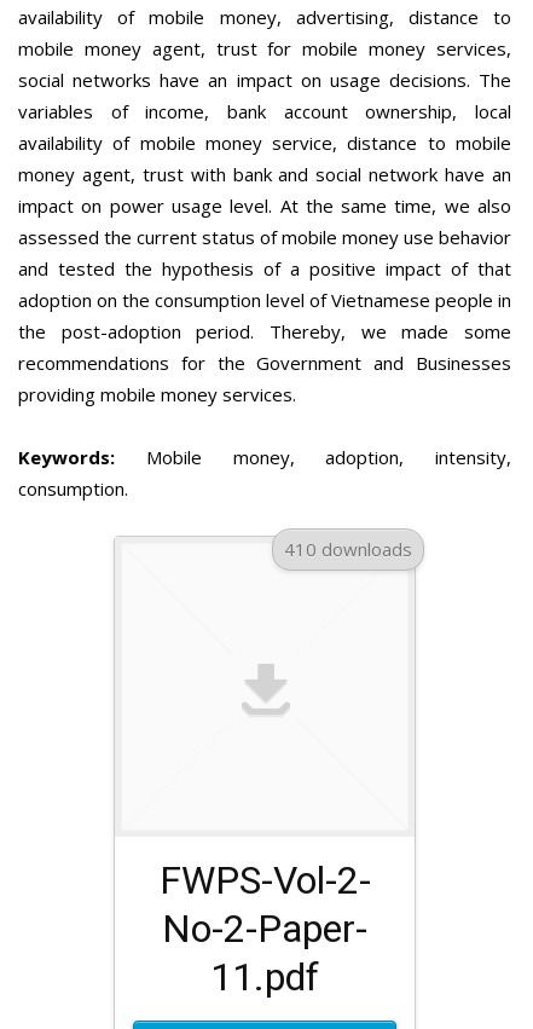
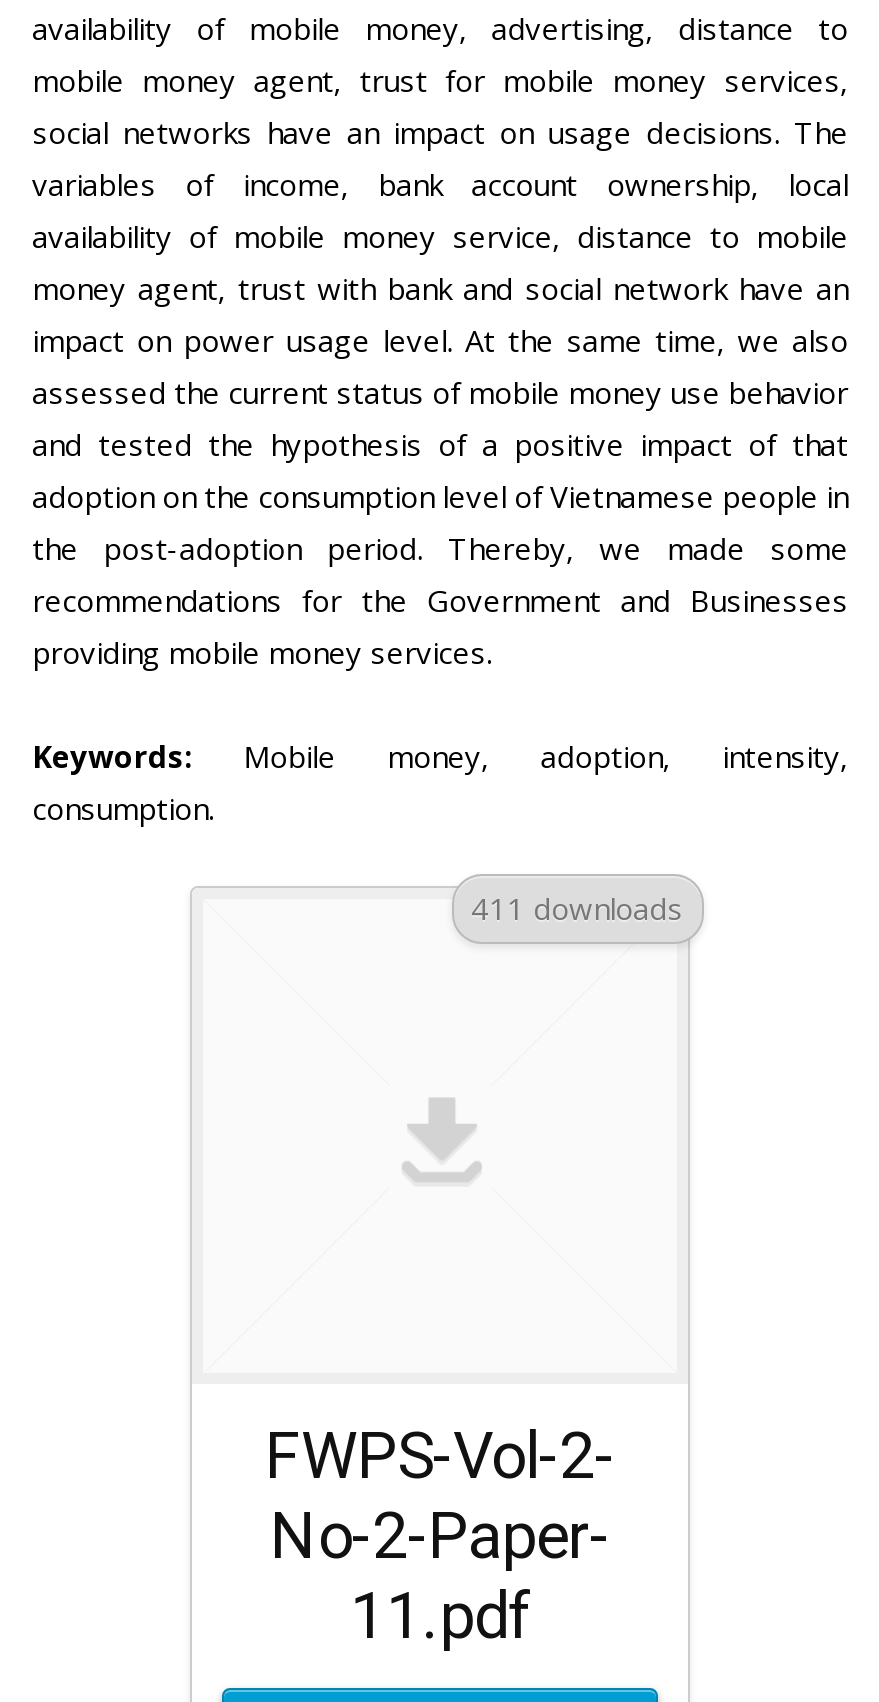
[283,536,412,560] 410 downloads -> [471,887,683,927] 411 downloads

